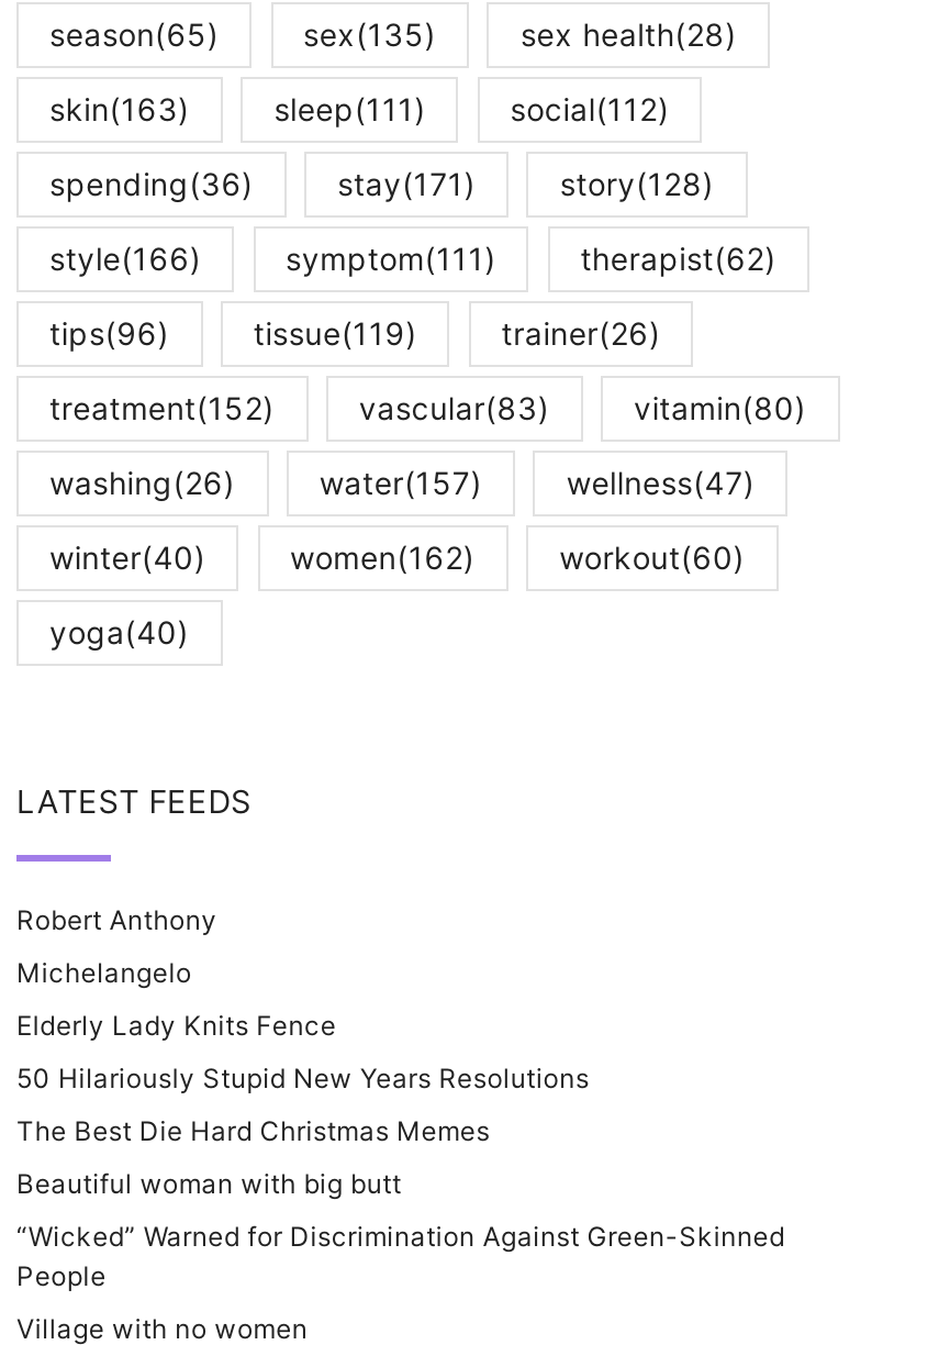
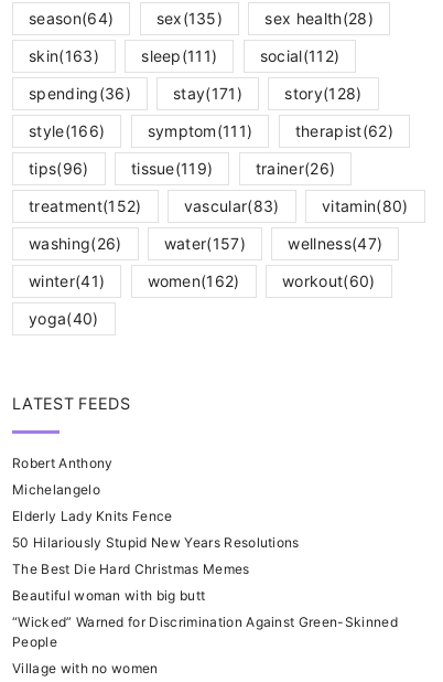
[49,16,219,54] season(65) -> [29,9,114,28] season(64)
[49,539,206,577] winter(40) -> [29,272,105,291] winter(41)

